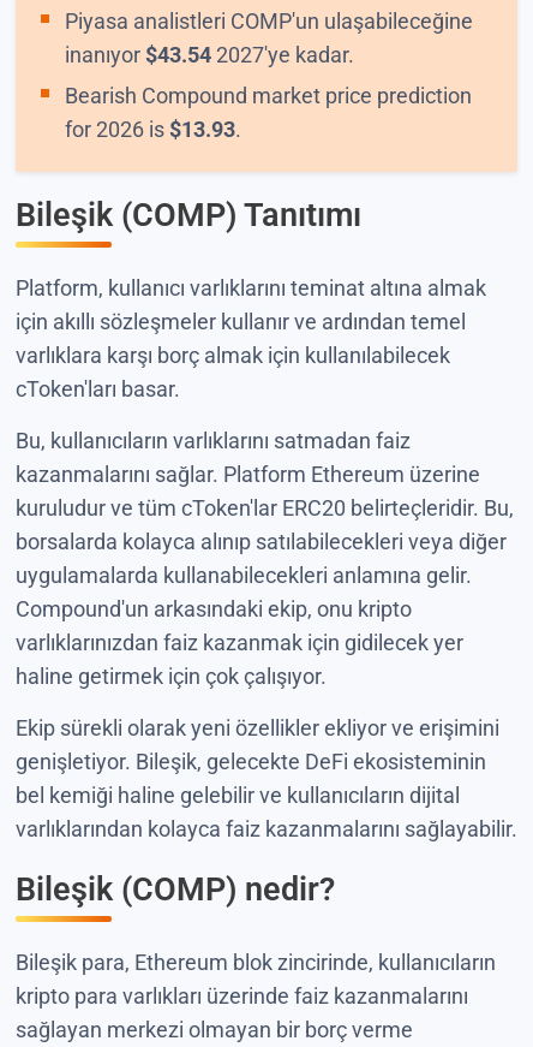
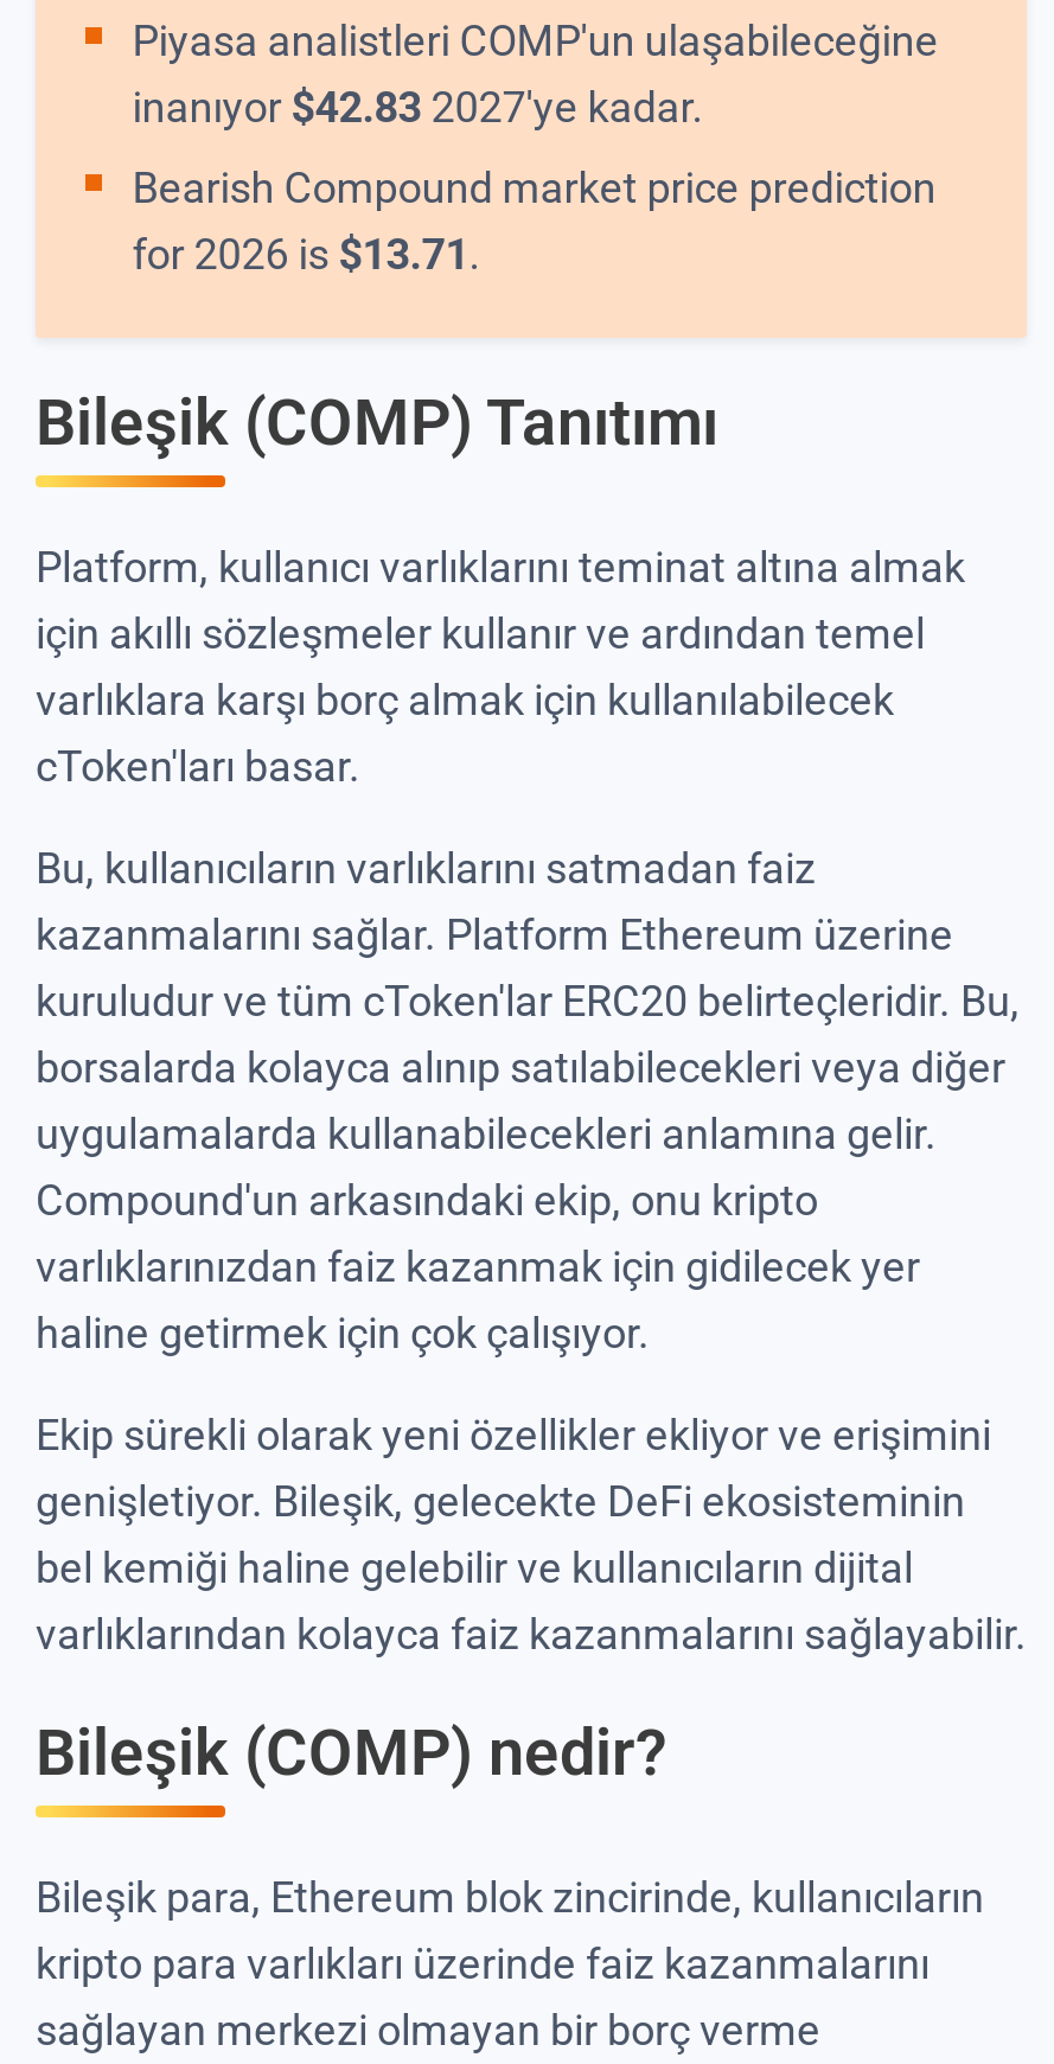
[65,42,354,67] inanıyor $43.54 2027'ye kadar. -> [132,82,704,132] inanıyor $42.83 2027'ye kadar.
[65,117,241,142] for 2026 is $13.93. -> [132,229,481,279] for 2026 is $13.71.

